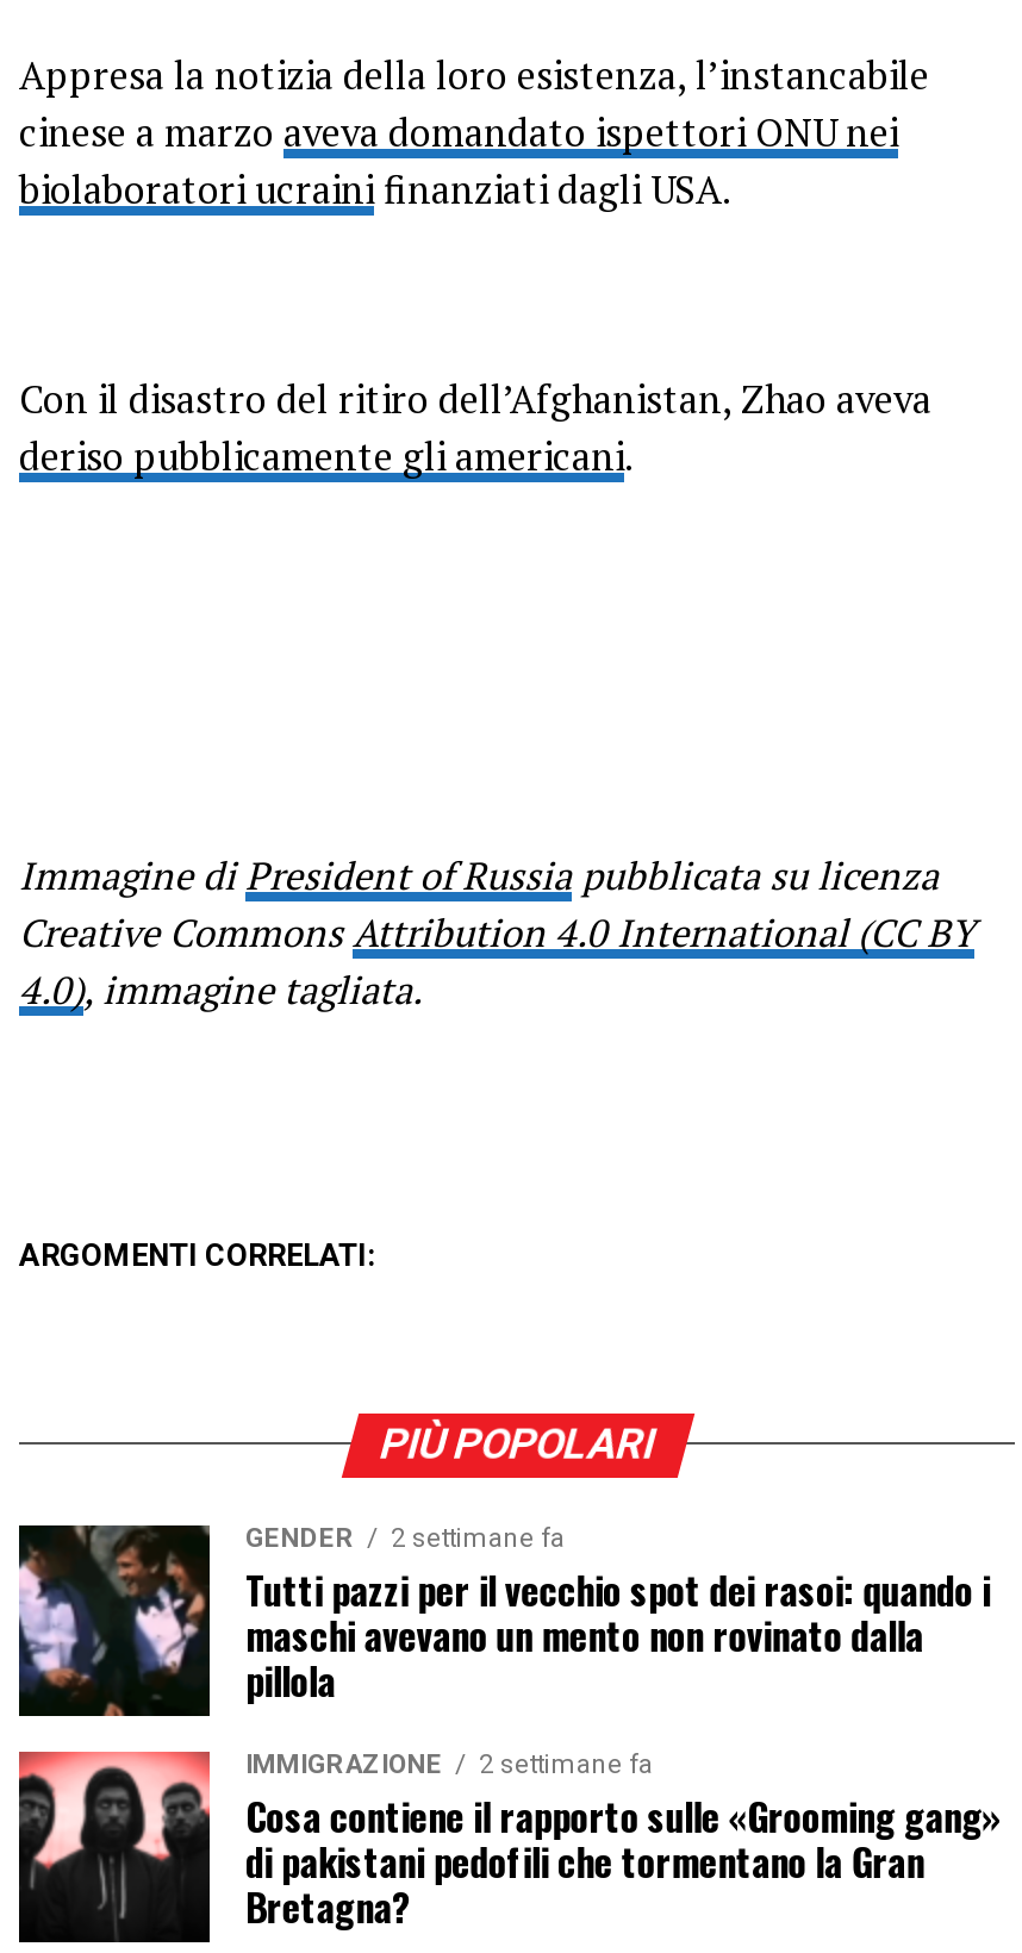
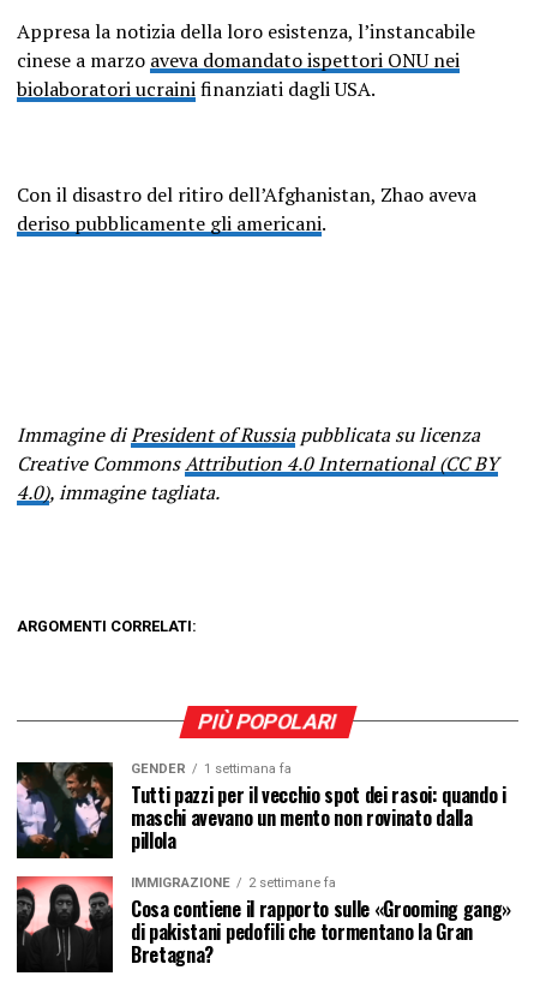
[245,1523,565,1554] GENDER 2 settimane fa -> [131,761,292,776] GENDER 1 settimana fa

